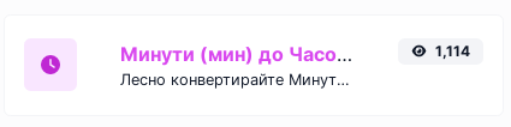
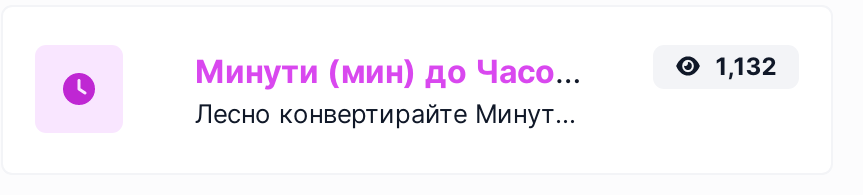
[432,42,470,60] 1,114 -> [709,51,777,81] 1,132

